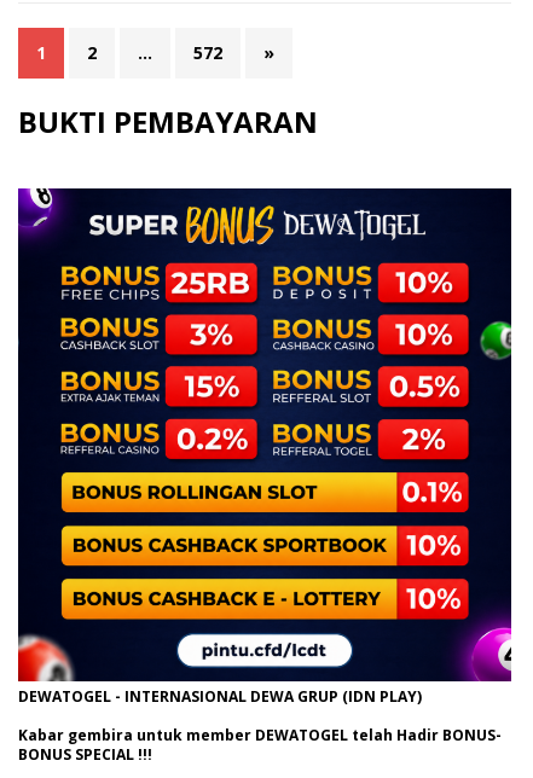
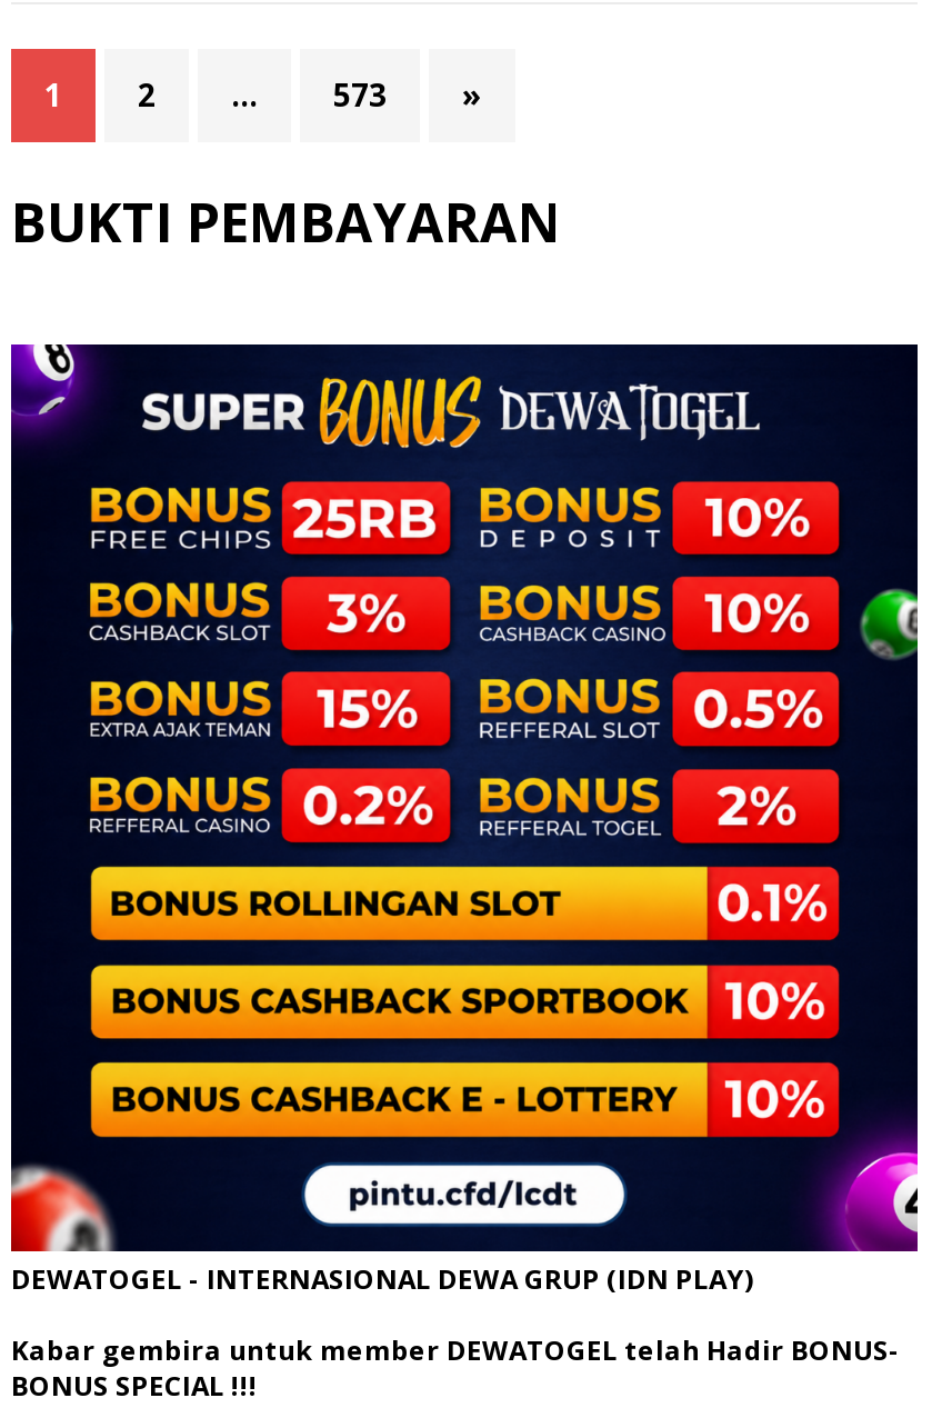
[193,40,222,63] 572 -> [333,74,387,117] 573

